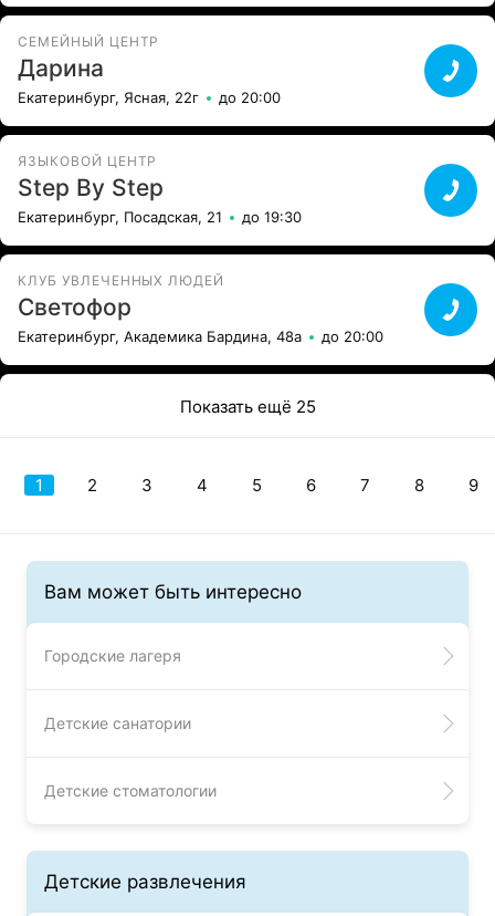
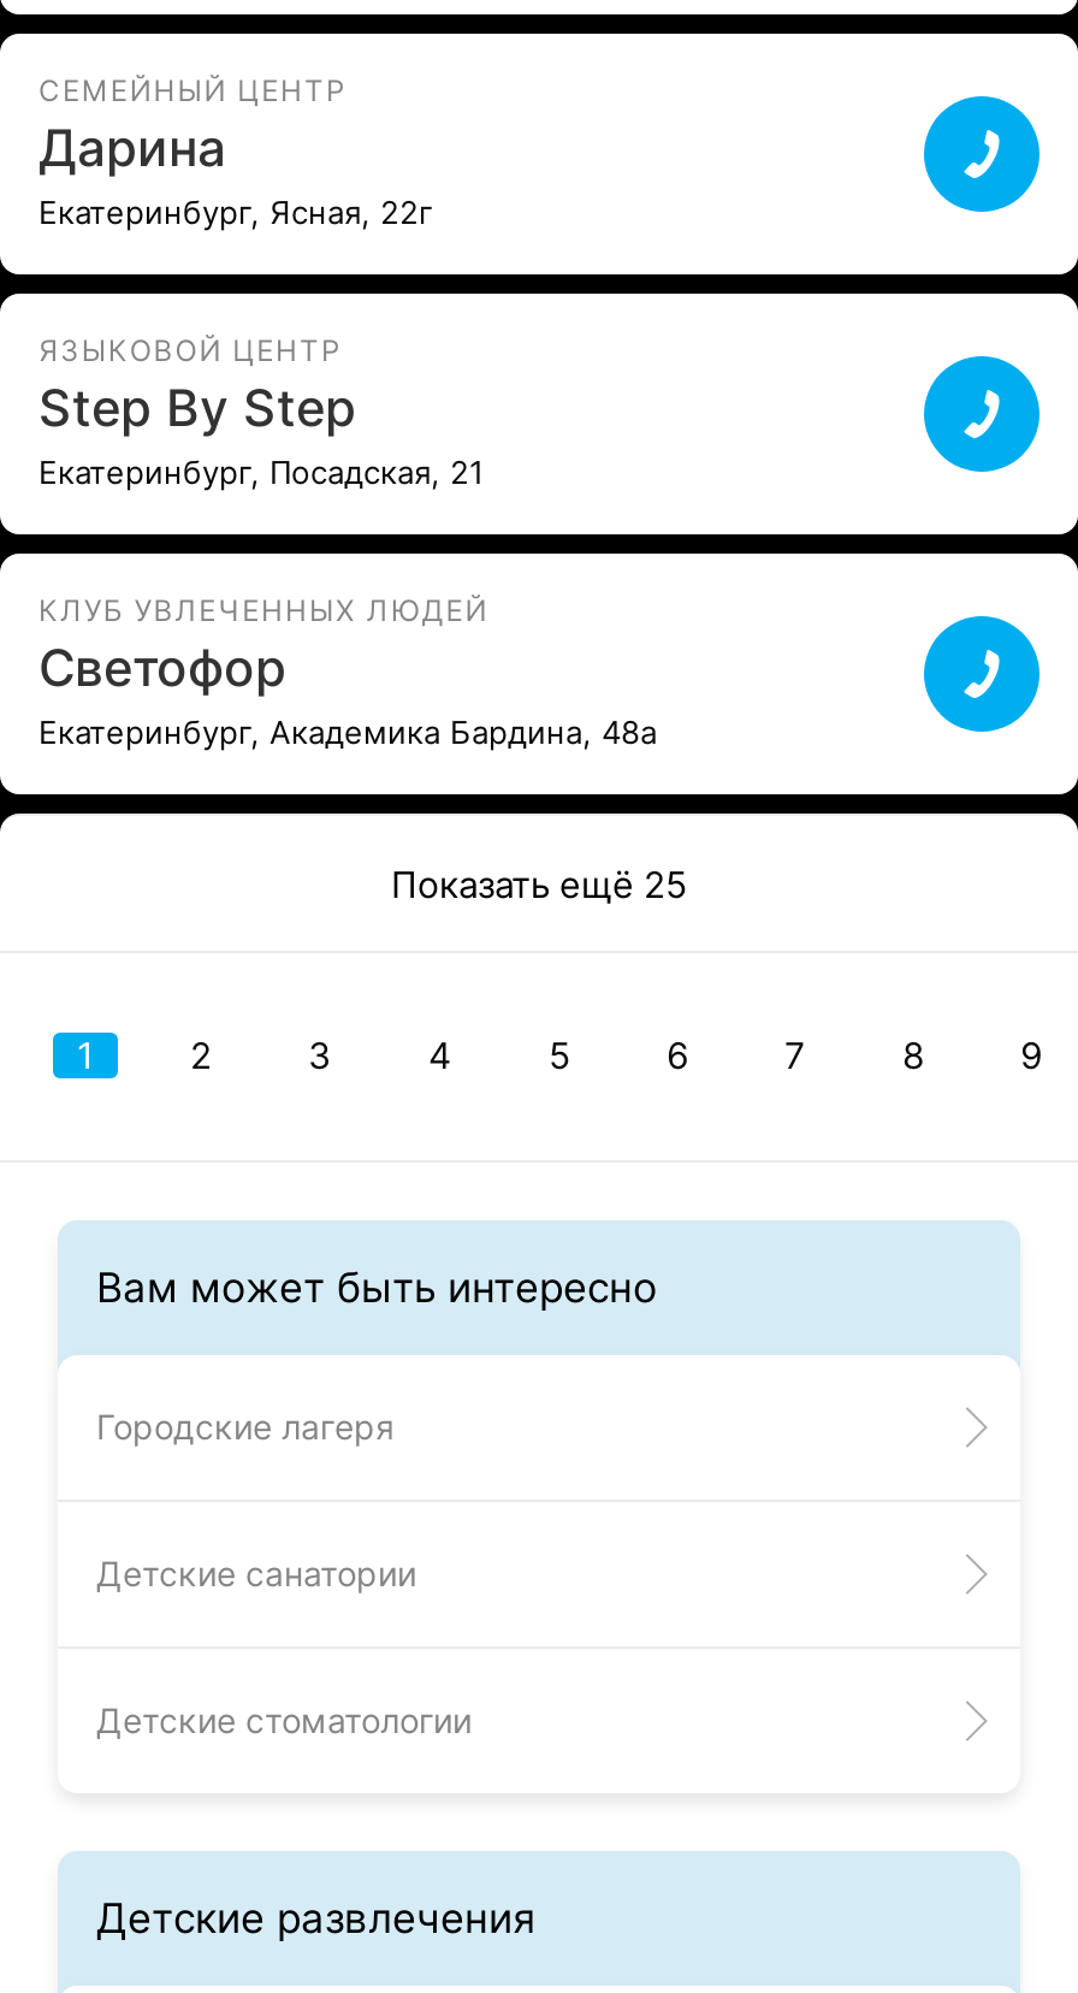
[219,89,281,106] до 20:00 -> none
[242,208,302,226] до 19:30 -> none
[322,327,383,345] до 20:00 -> none

